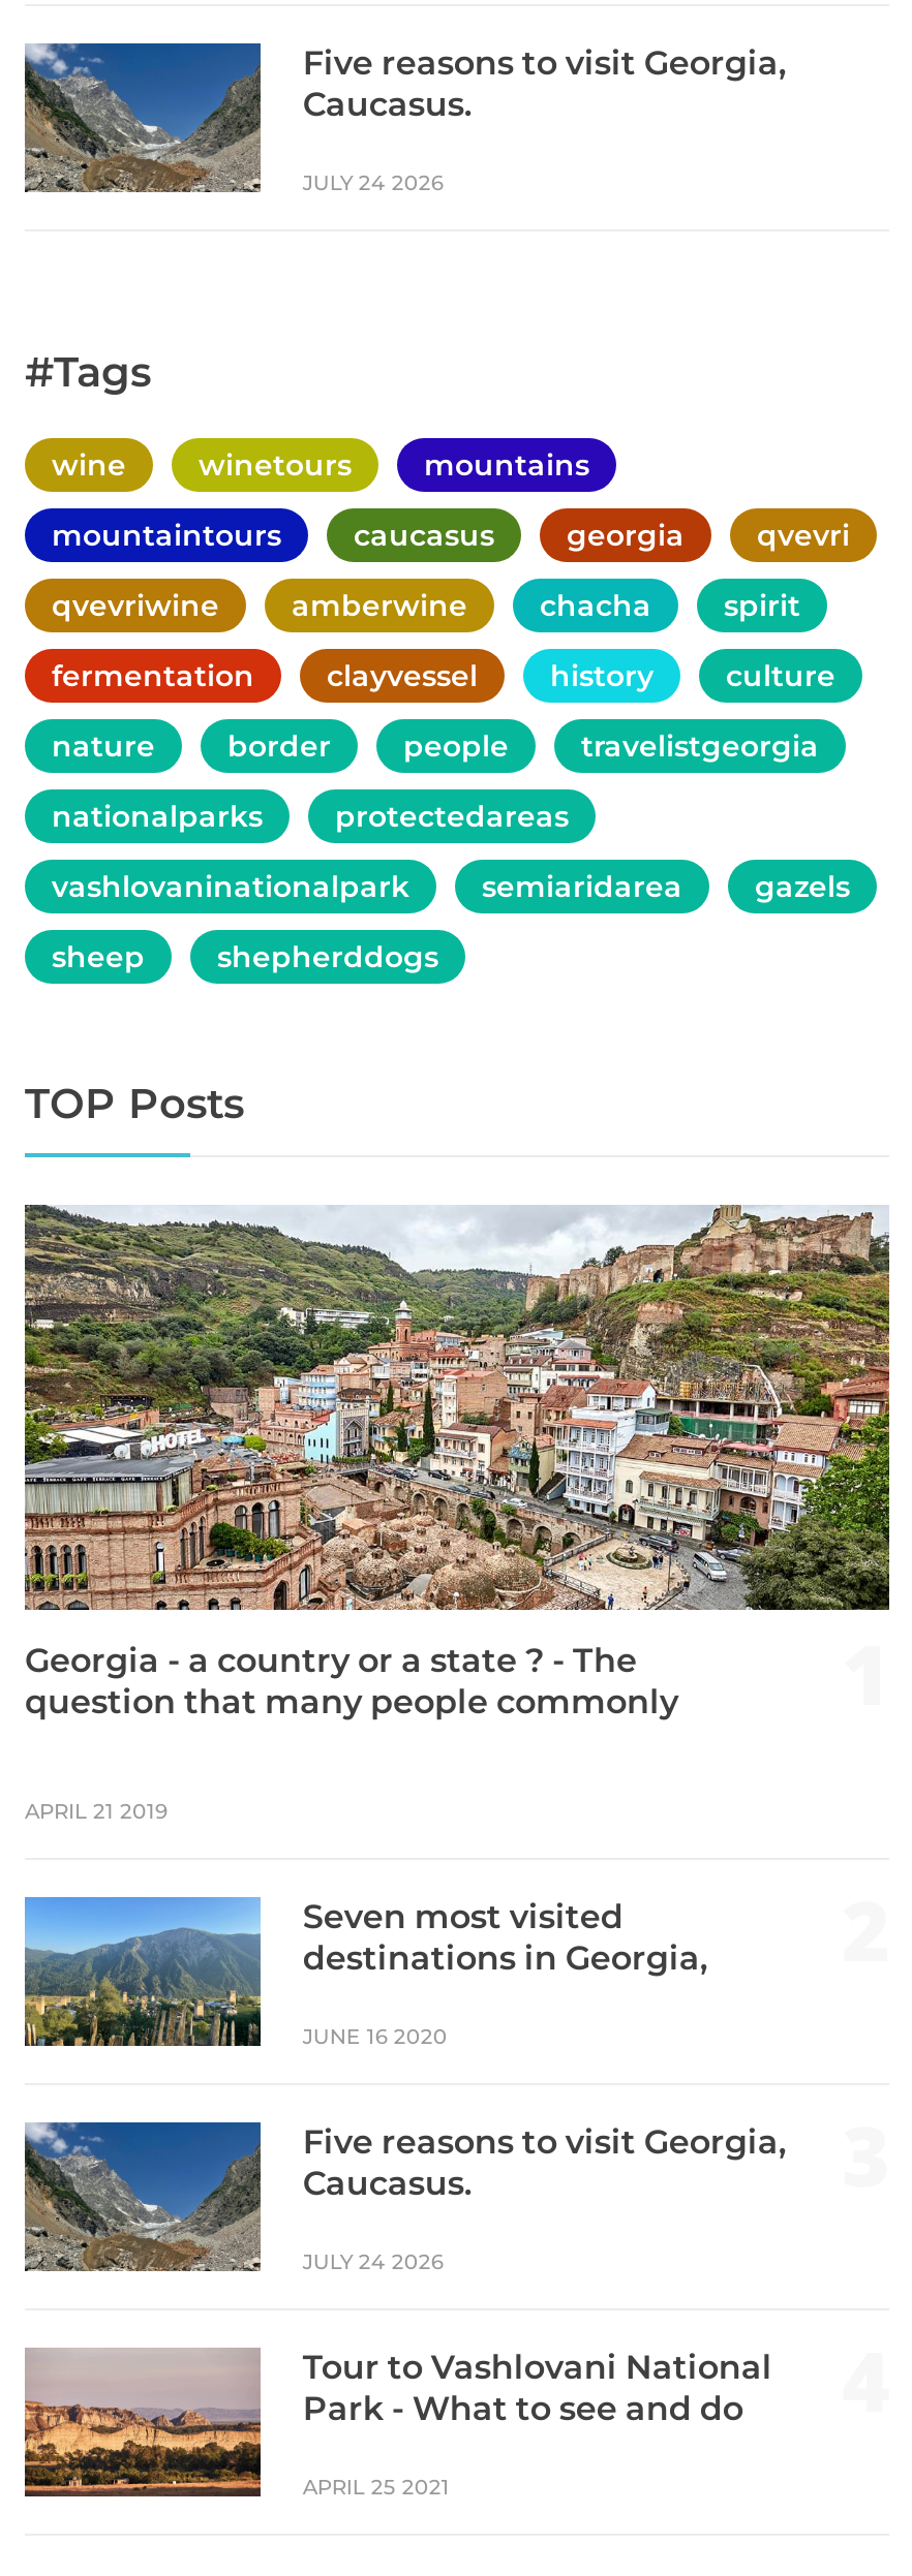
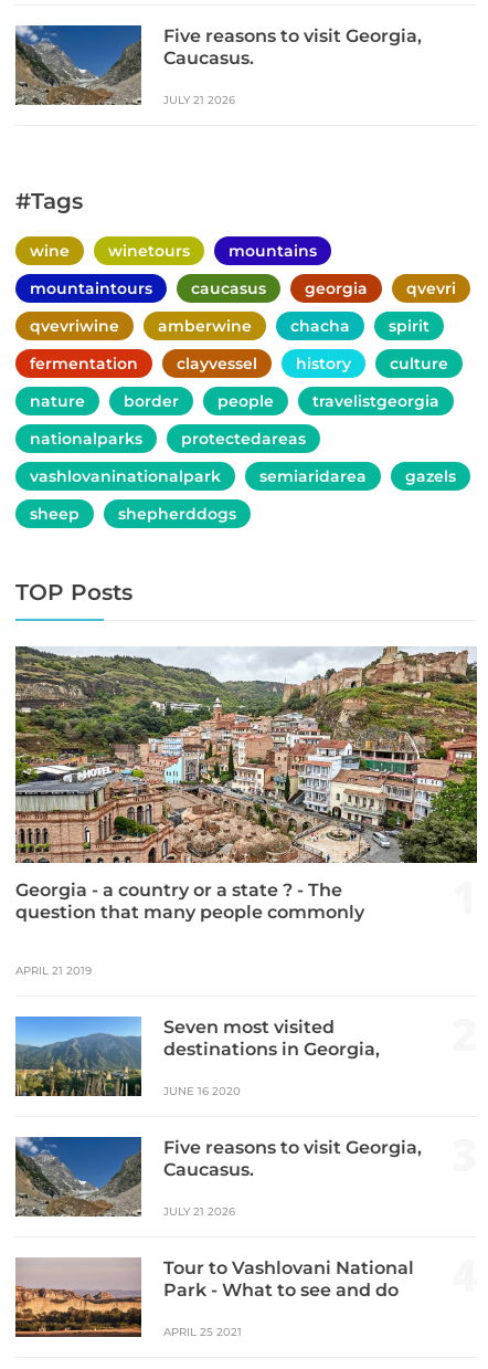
[303,170,443,197] JULY 24 2026 -> [164,93,235,107] JULY 21 2026
[303,2249,443,2276] JULY 24 2026 -> [164,1205,235,1219] JULY 21 2026

